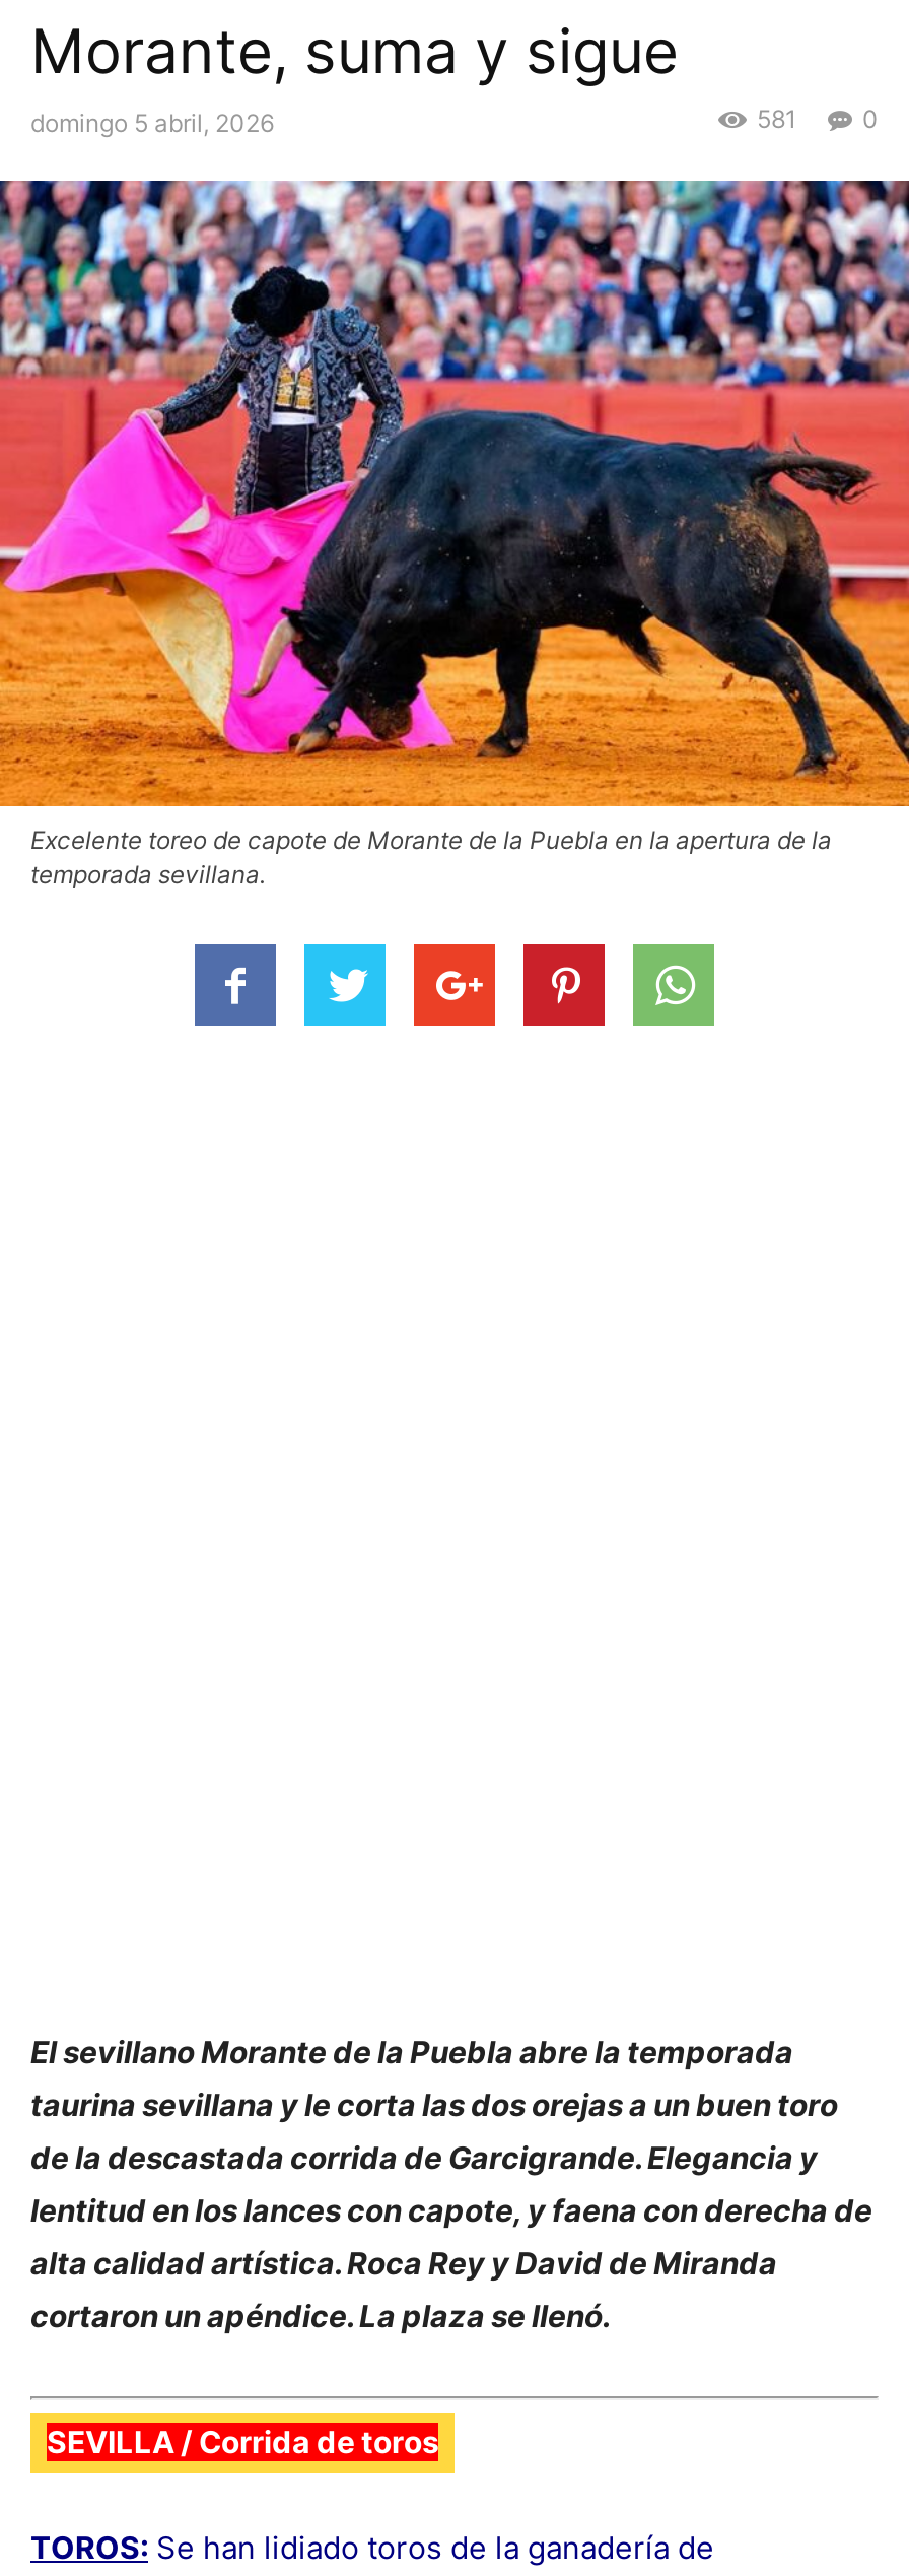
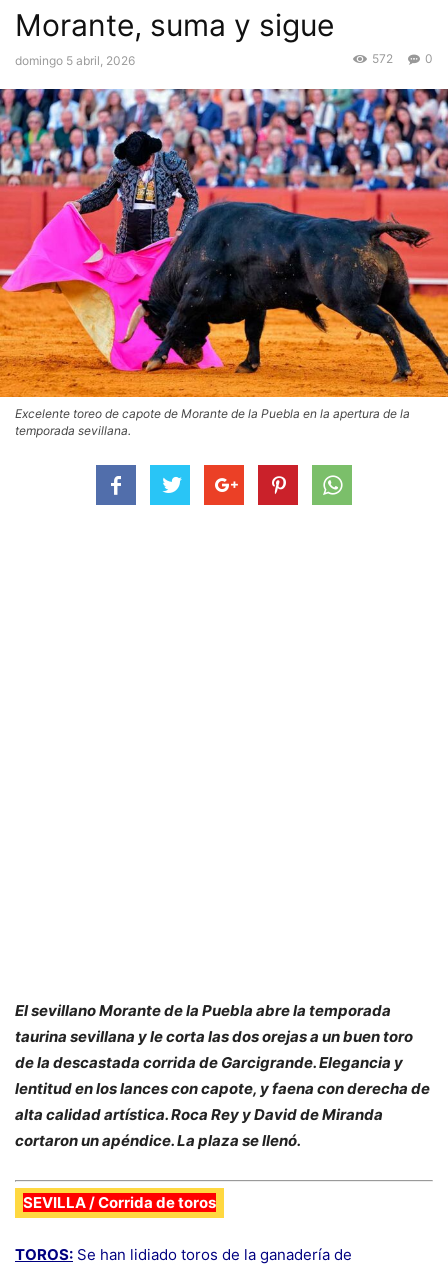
[757,104,797,134] 581 -> [372,51,393,66] 572

